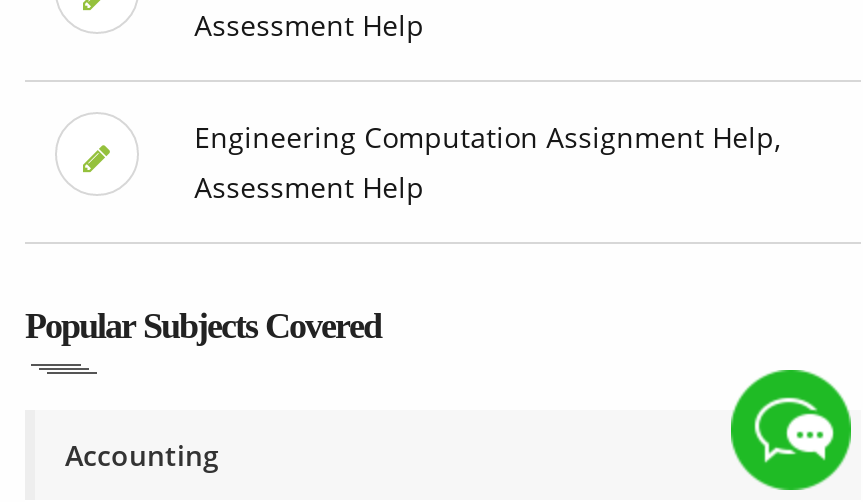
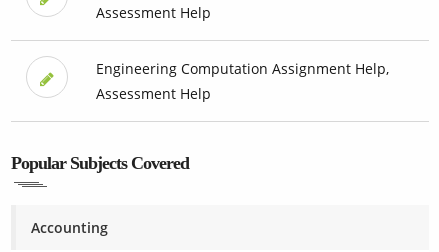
[729,368,853,492] [image] -> none

